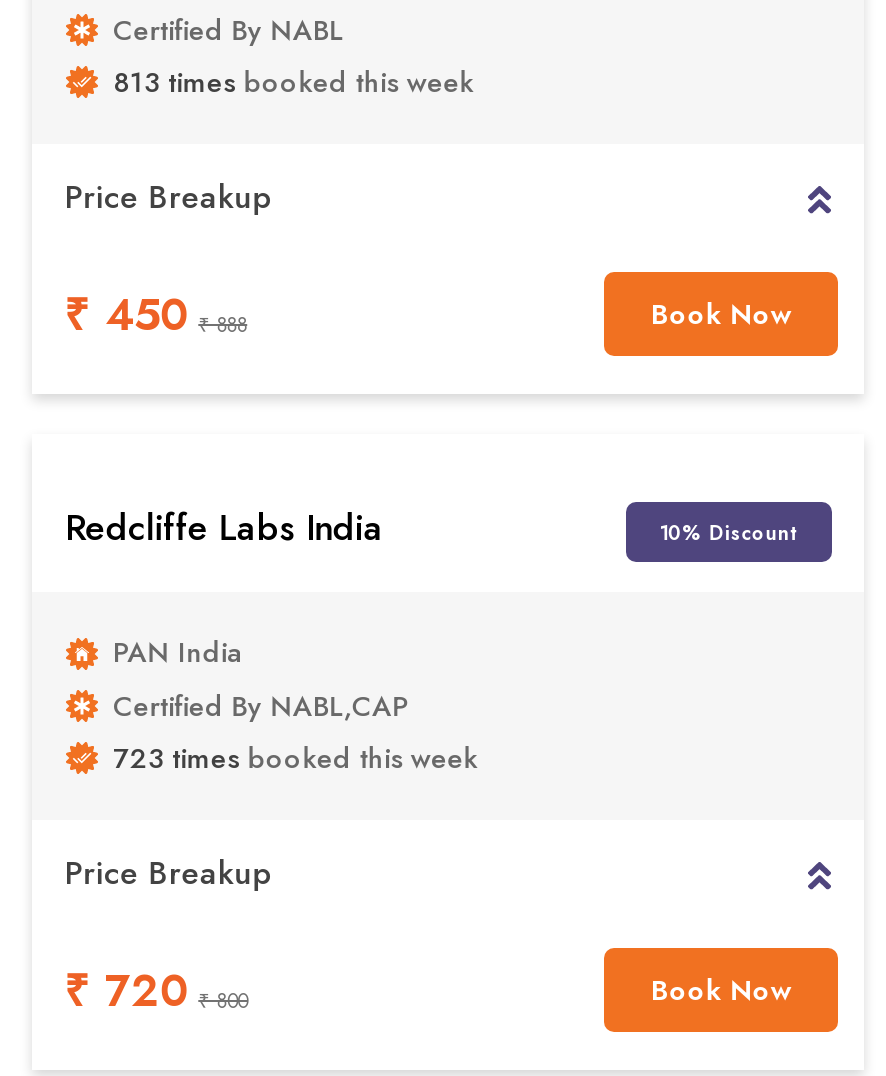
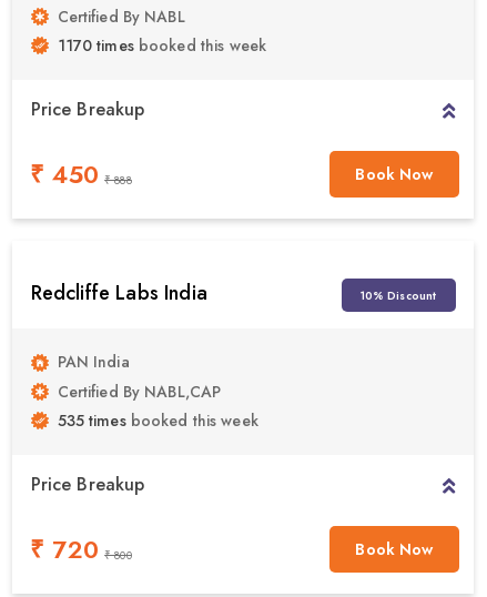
[113,62,474,102] 813 times booked this week -> [57,34,266,56] 1170 times booked this week
[113,738,478,778] 723 times booked this week -> [57,409,258,431] 535 times booked this week

